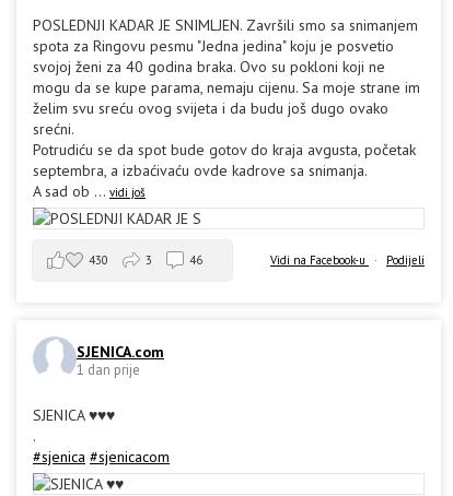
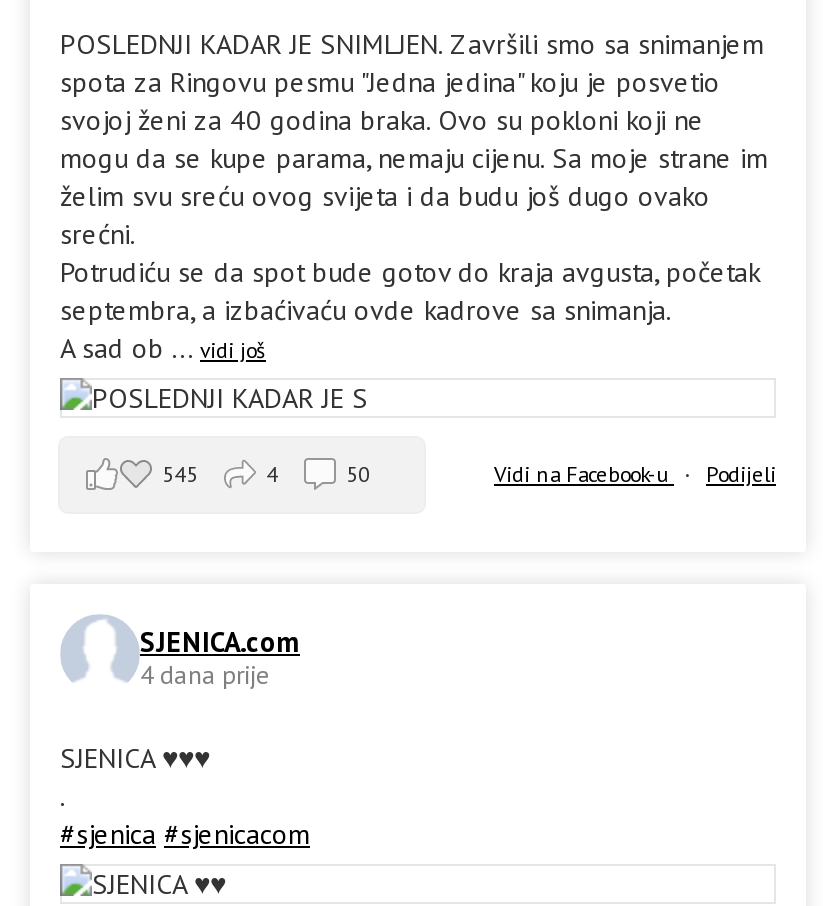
[89,253,108,268] 430 -> [162,460,198,488] 545
[146,253,152,268] 3 -> [266,460,278,488] 4
[189,253,202,268] 46 -> [346,460,370,488] 50
[77,360,140,379] 1 dan prije -> [140,657,270,691] 4 dana prije

